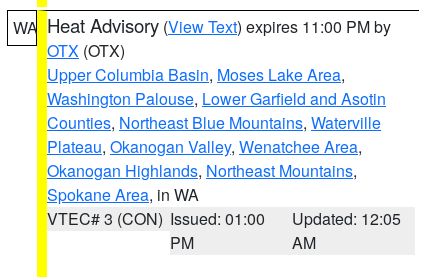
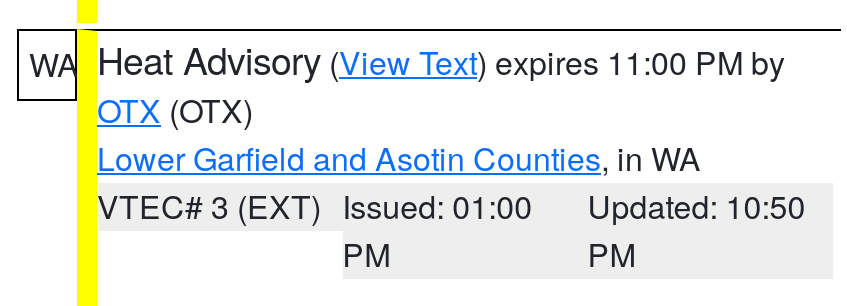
[47,63,386,230] Upper Columbia Basin, Moses Lake Area, | Washington Palouse, Lower Garfield and Asotin | Counties, Northeast Blue Mountains, Waterville | Plateau, Okanogan Valley, Wenatchee Area, | Okanogan Highlands, Northeast Mountains, | Spokane Area, in WA | VTEC# 3 (CON) Issued: 01:00 -> [97,135,701,229] Lower Garfield and Asotin Counties, in WA | VTEC# 3 (EXT) Issued: 01:00
[292,207,401,254] Updated: 12:05 | AM -> [587,183,805,277] Updated: 10:50 | PM

